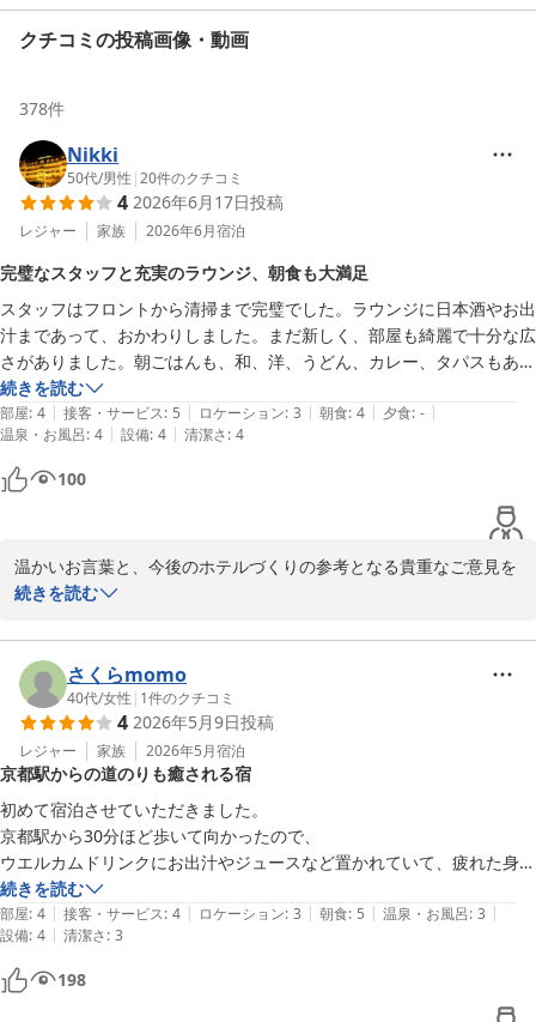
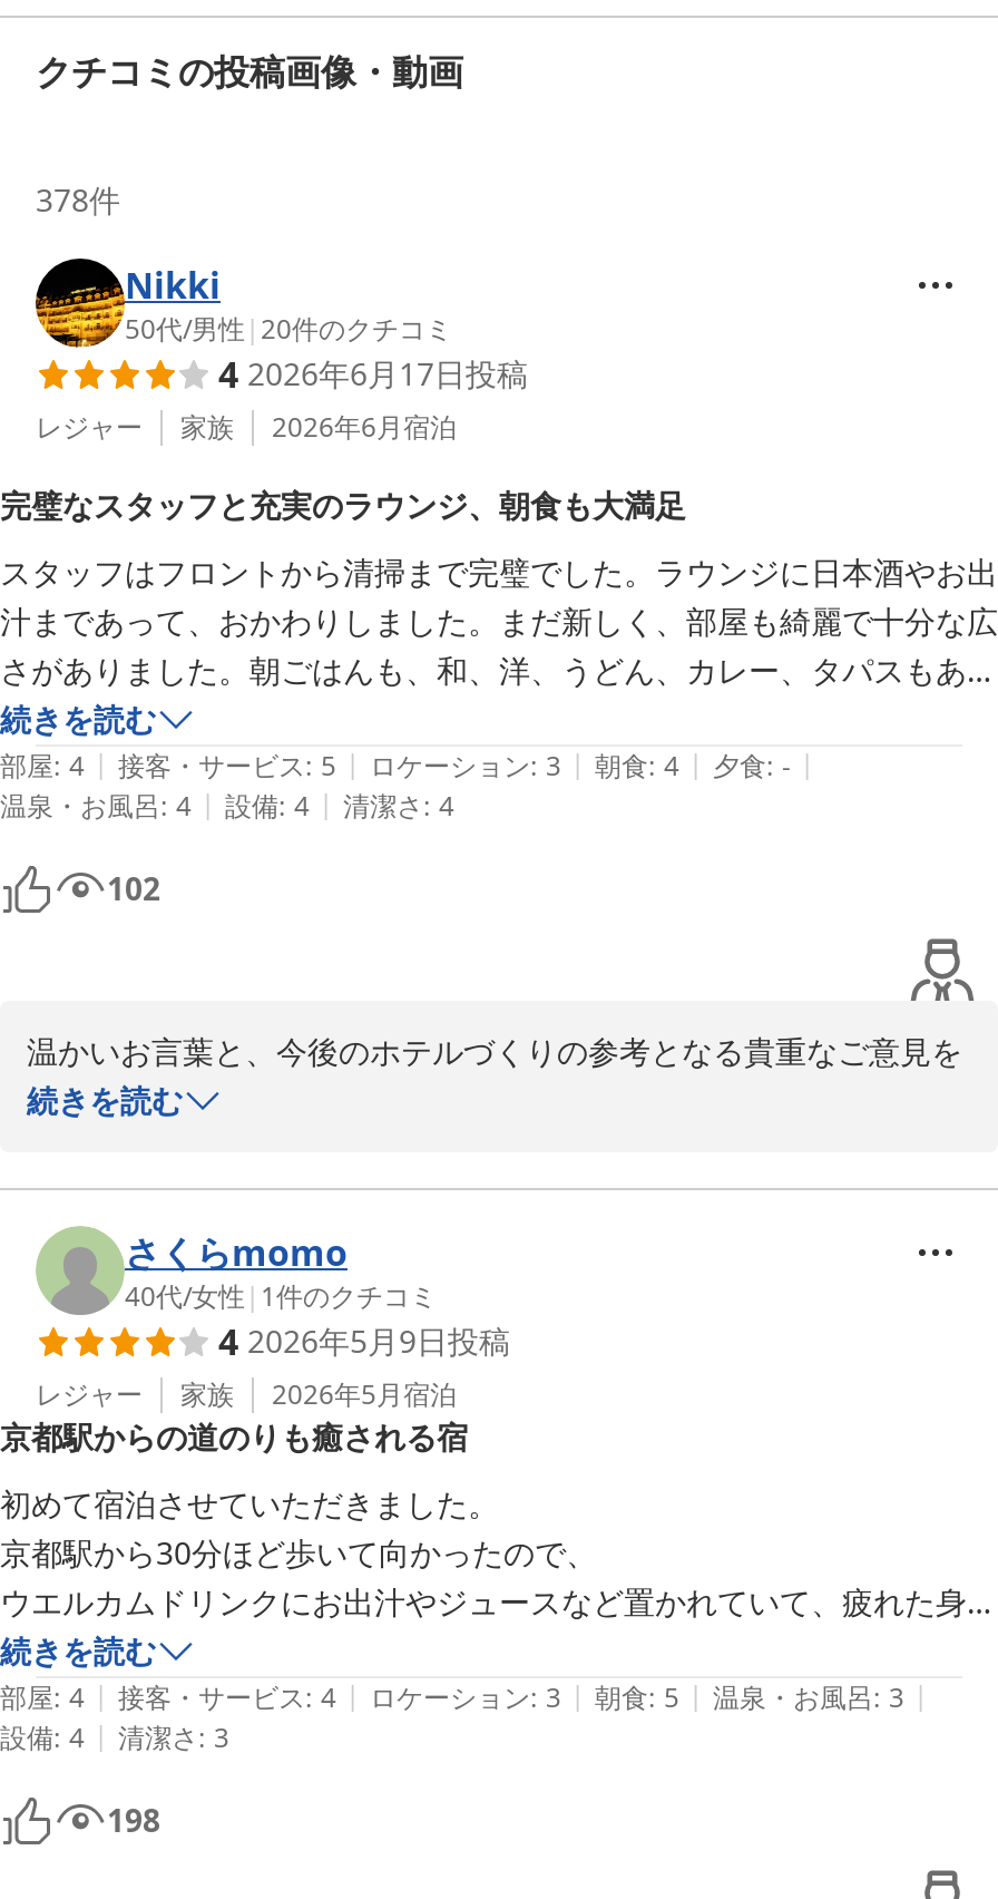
[57,467,86,490] 100 -> [107,867,160,909] 102

